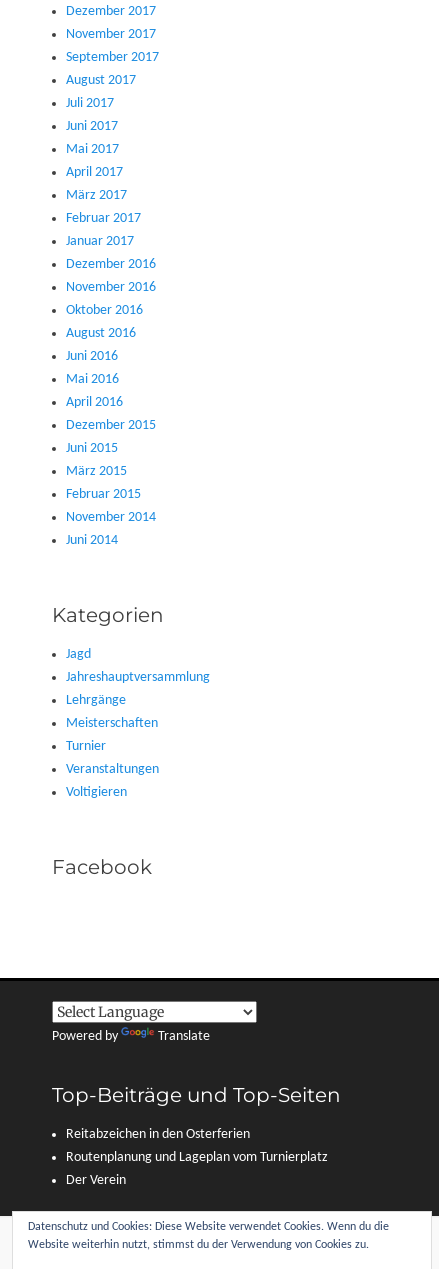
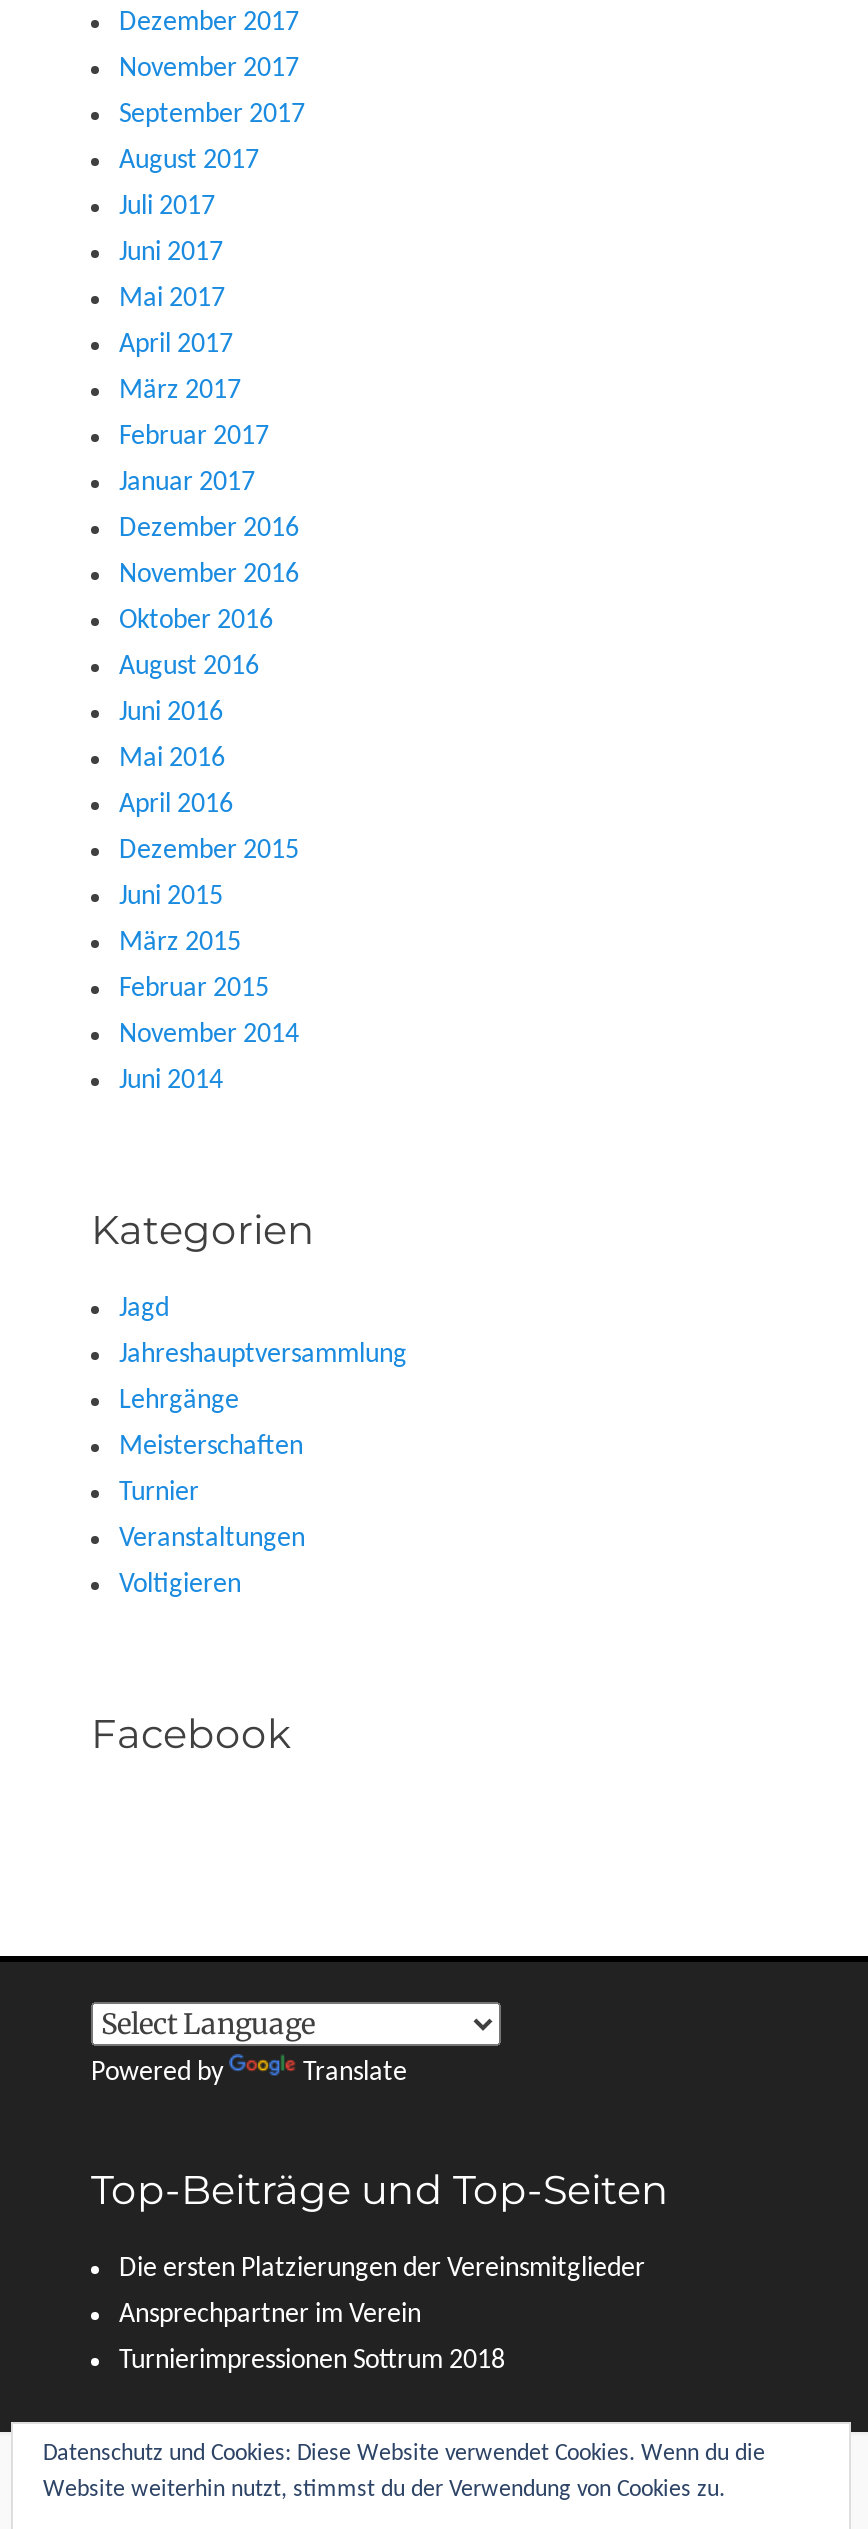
[66,1127,250,1142] Reitabzeichen in den Osterferien -> [119,2253,645,2283] Die ersten Platzierungen der Vereinsmitglieder
[66,1150,328,1165] Routenplanung und Lageplan vom Turnierplatz -> [119,2299,421,2329] Ansprechpartner im Verein
[66,1173,126,1188] Der Verein -> [119,2345,505,2375] Turnierimpressionen Sottrum 2018

